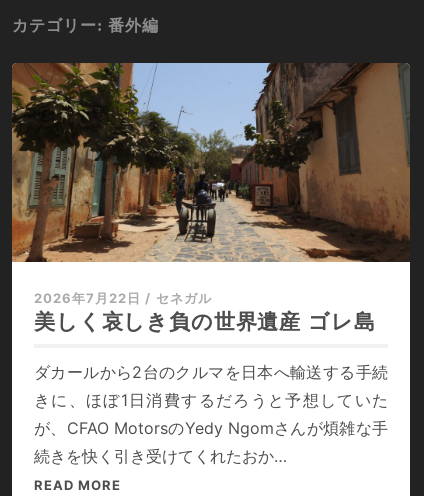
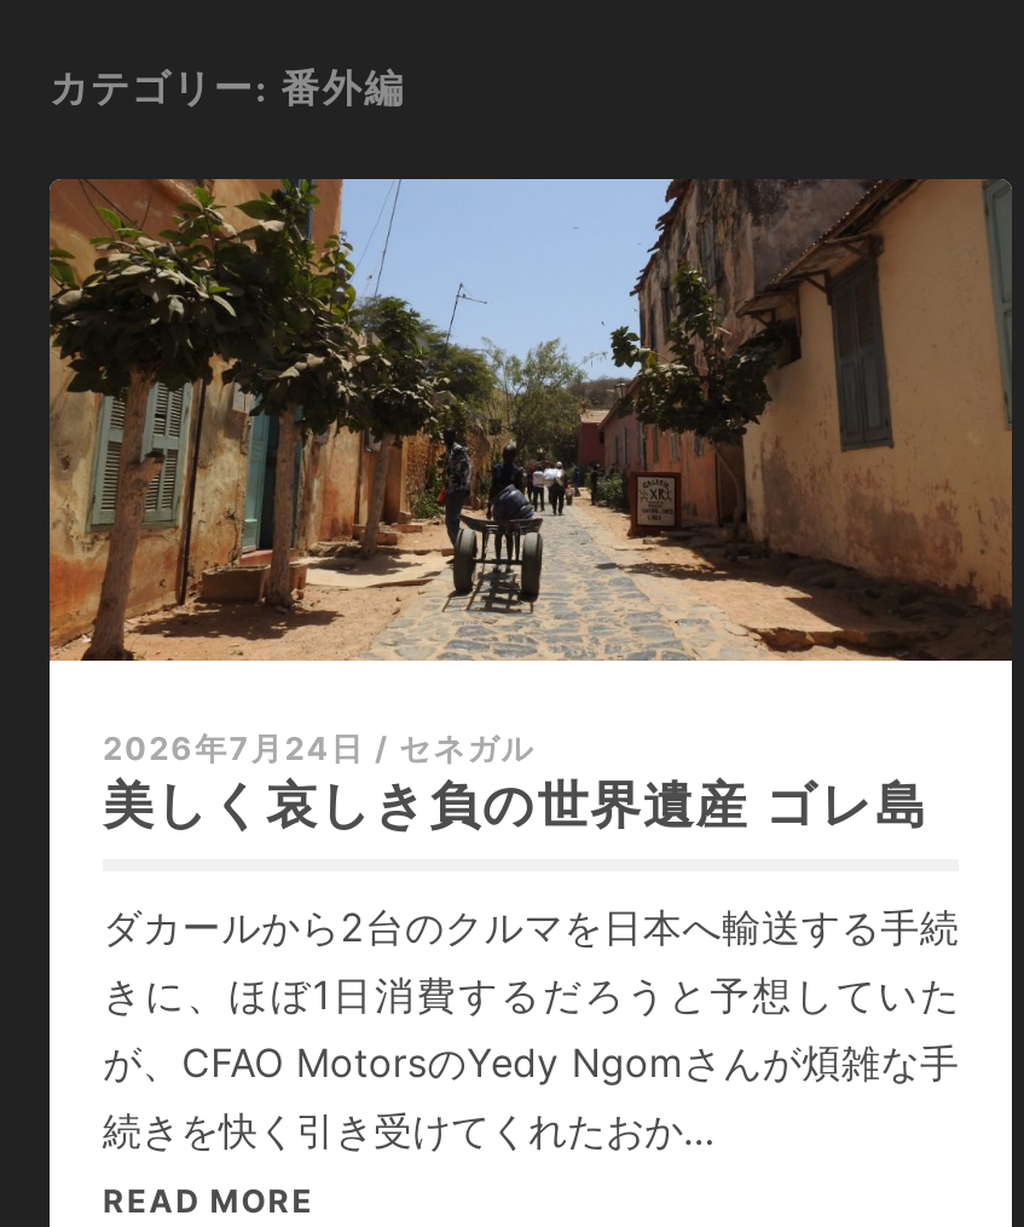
[34,290,212,306] 2026年7月22日 /セネガル -> [103,728,535,767] 2026年7月24日 /セネガル

